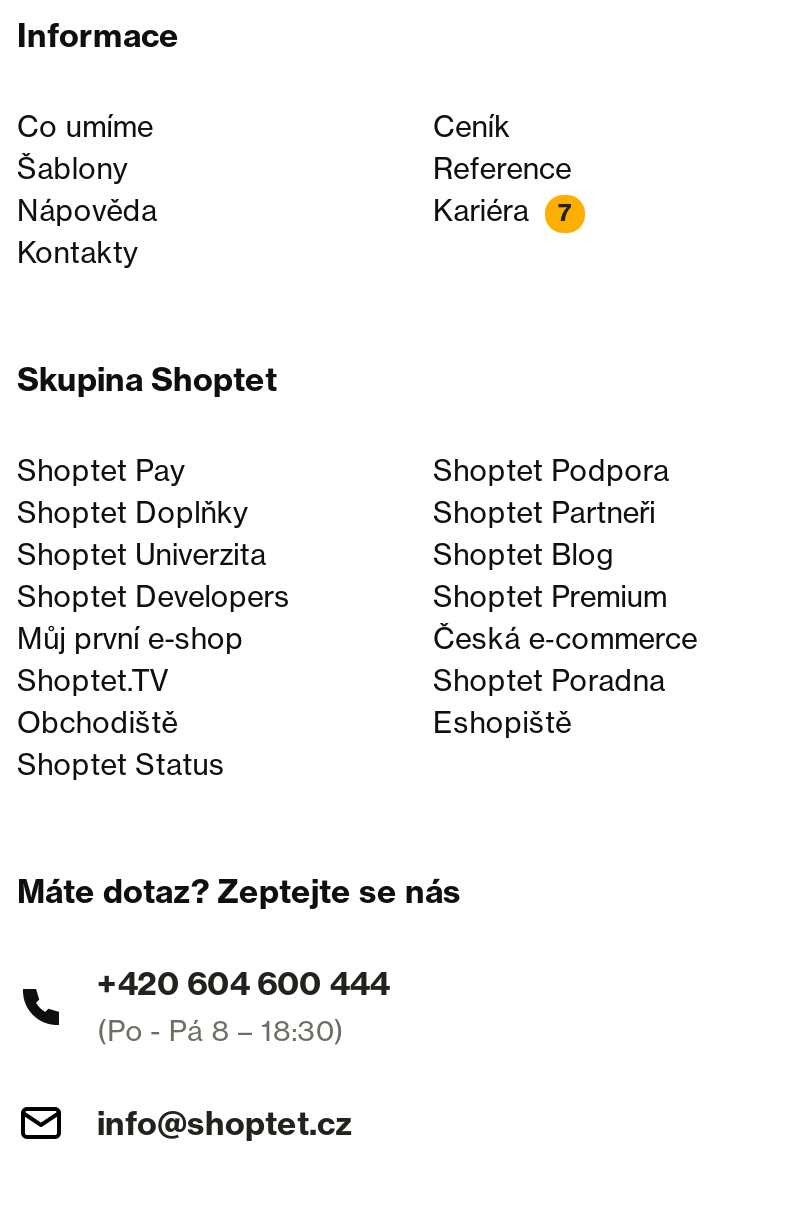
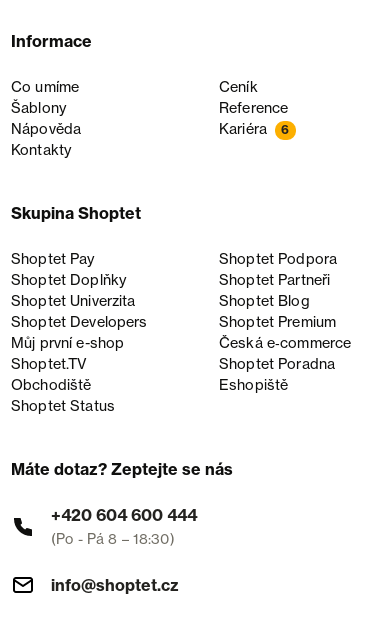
[433,193,572,229] Kariéra 7 -> [219,120,290,138] Kariéra 6

